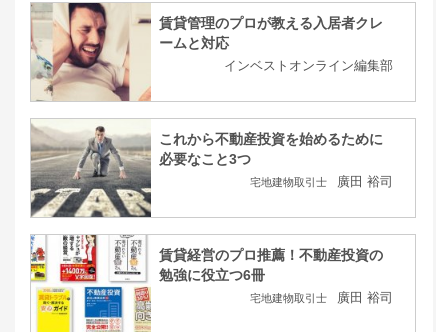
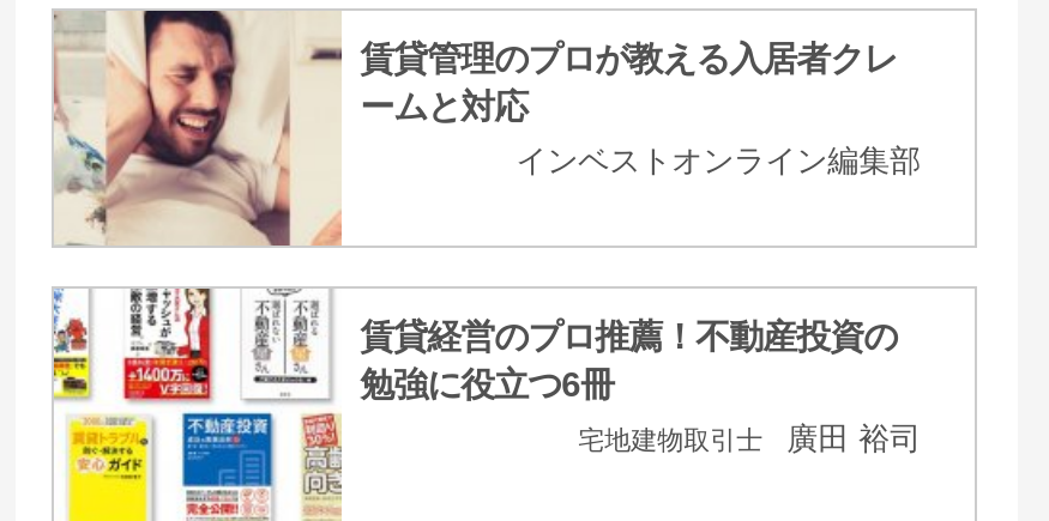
[30,119,393,218] [image] | これから不動産投資を始めるために | 必要なこと3つ | 宅地建物取引士 | 廣田 裕司 -> none

